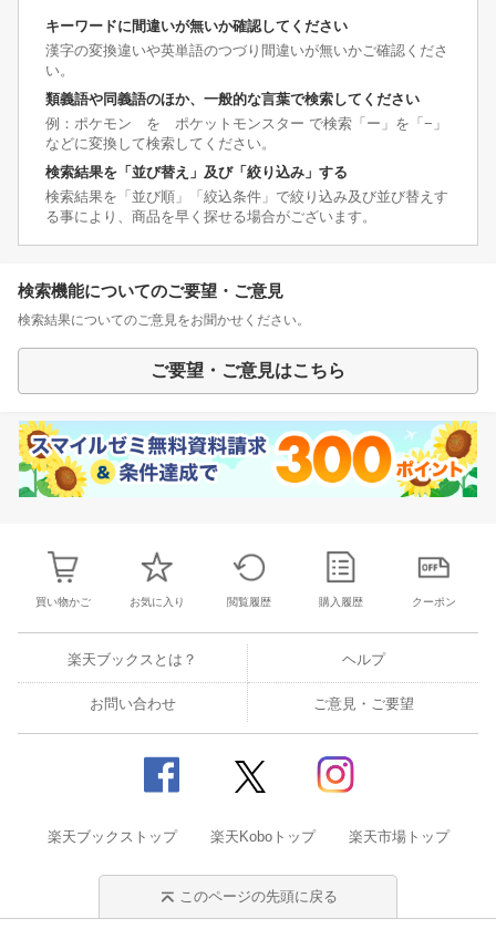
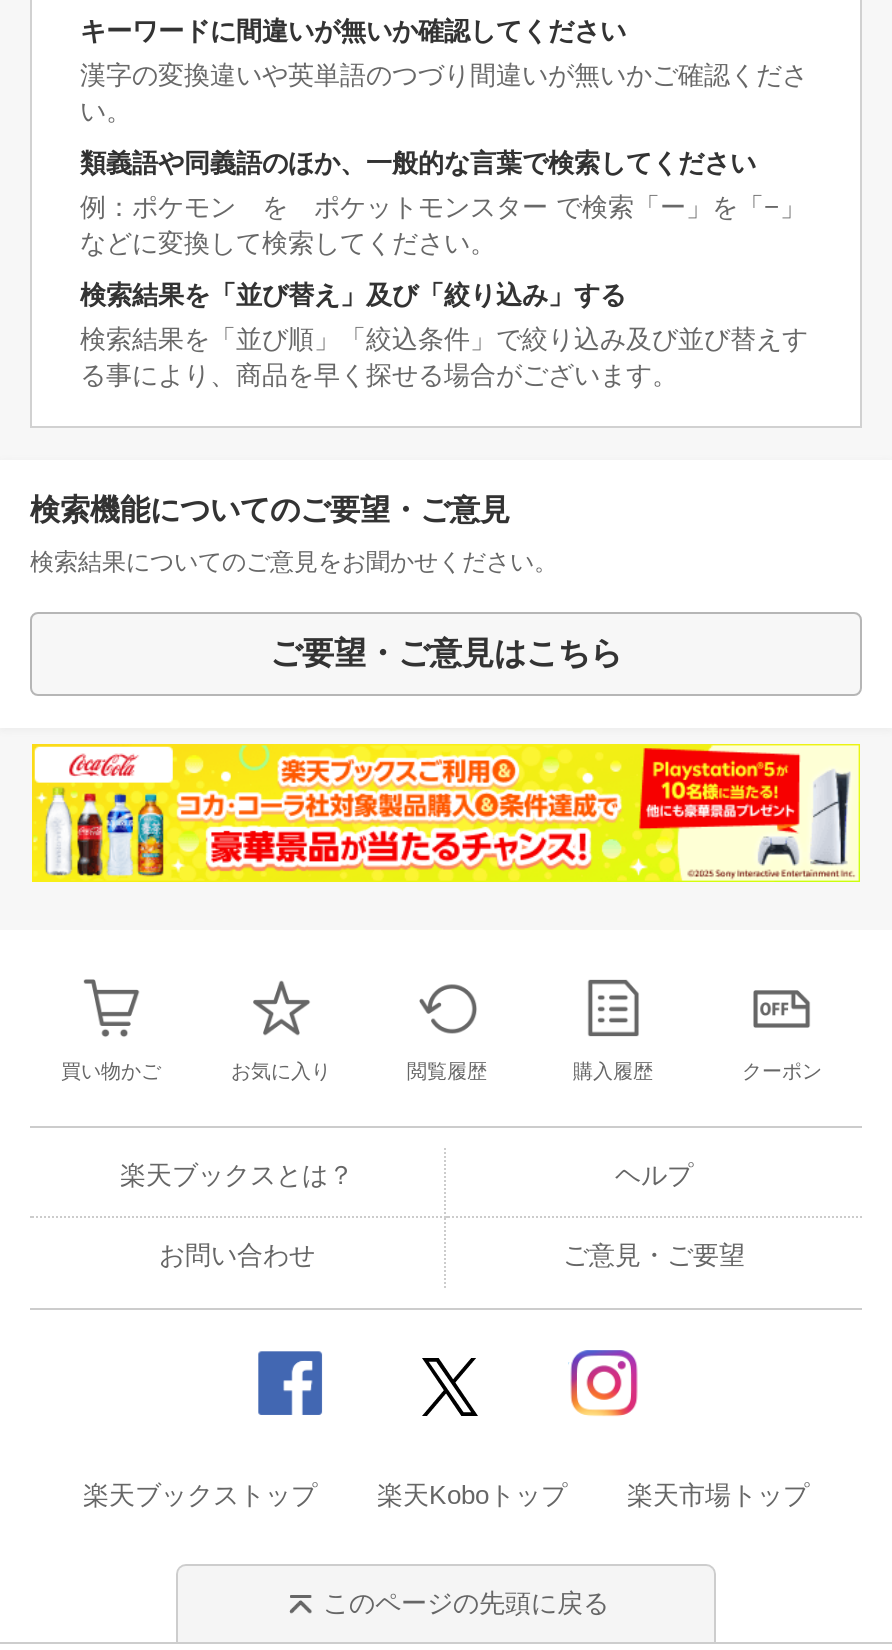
[18,421,478,498] [image] -> [30,742,862,884] [image]

